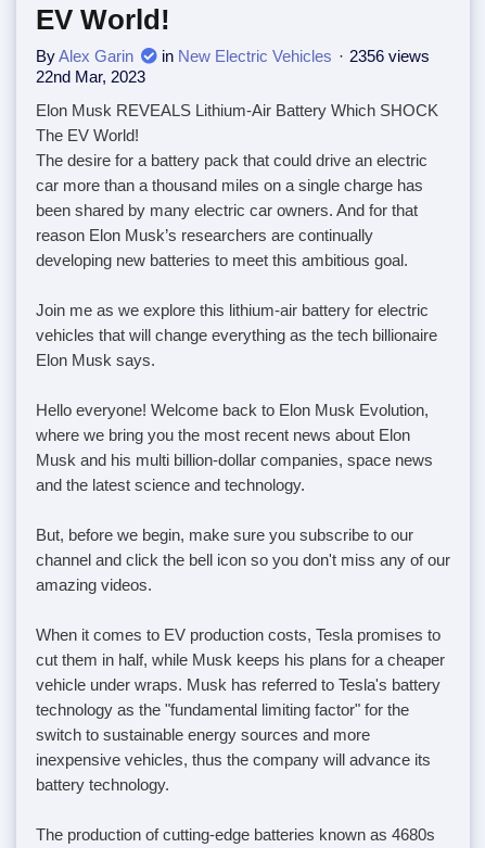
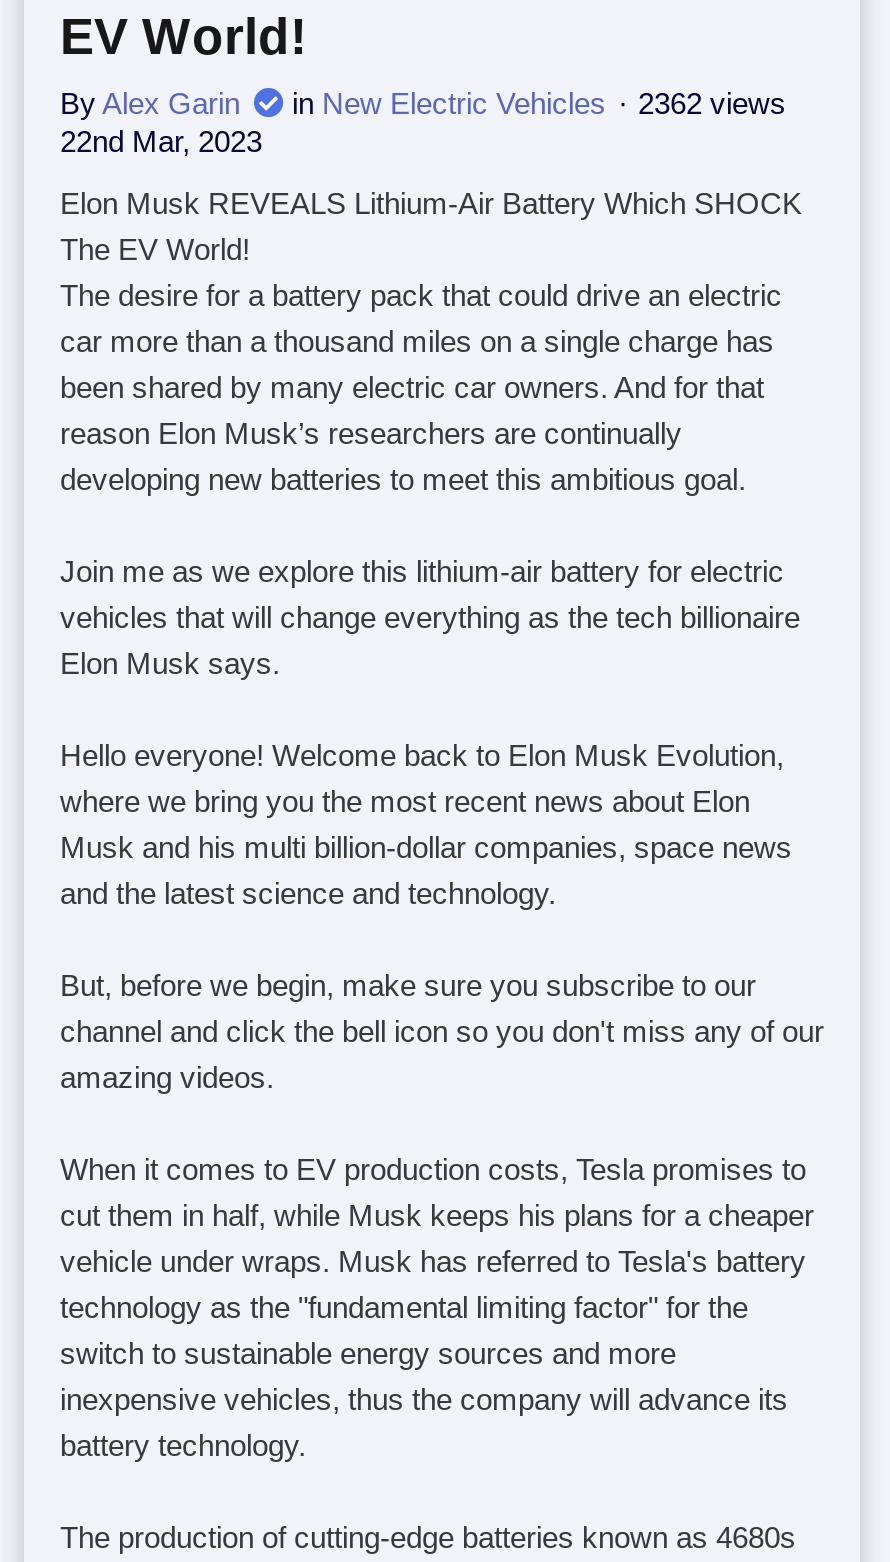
[36,47,430,65] By Alex Garin in New Electric Vehicles 2356 views -> [60,86,786,120] By Alex Garin in New Electric Vehicles 2362 views

